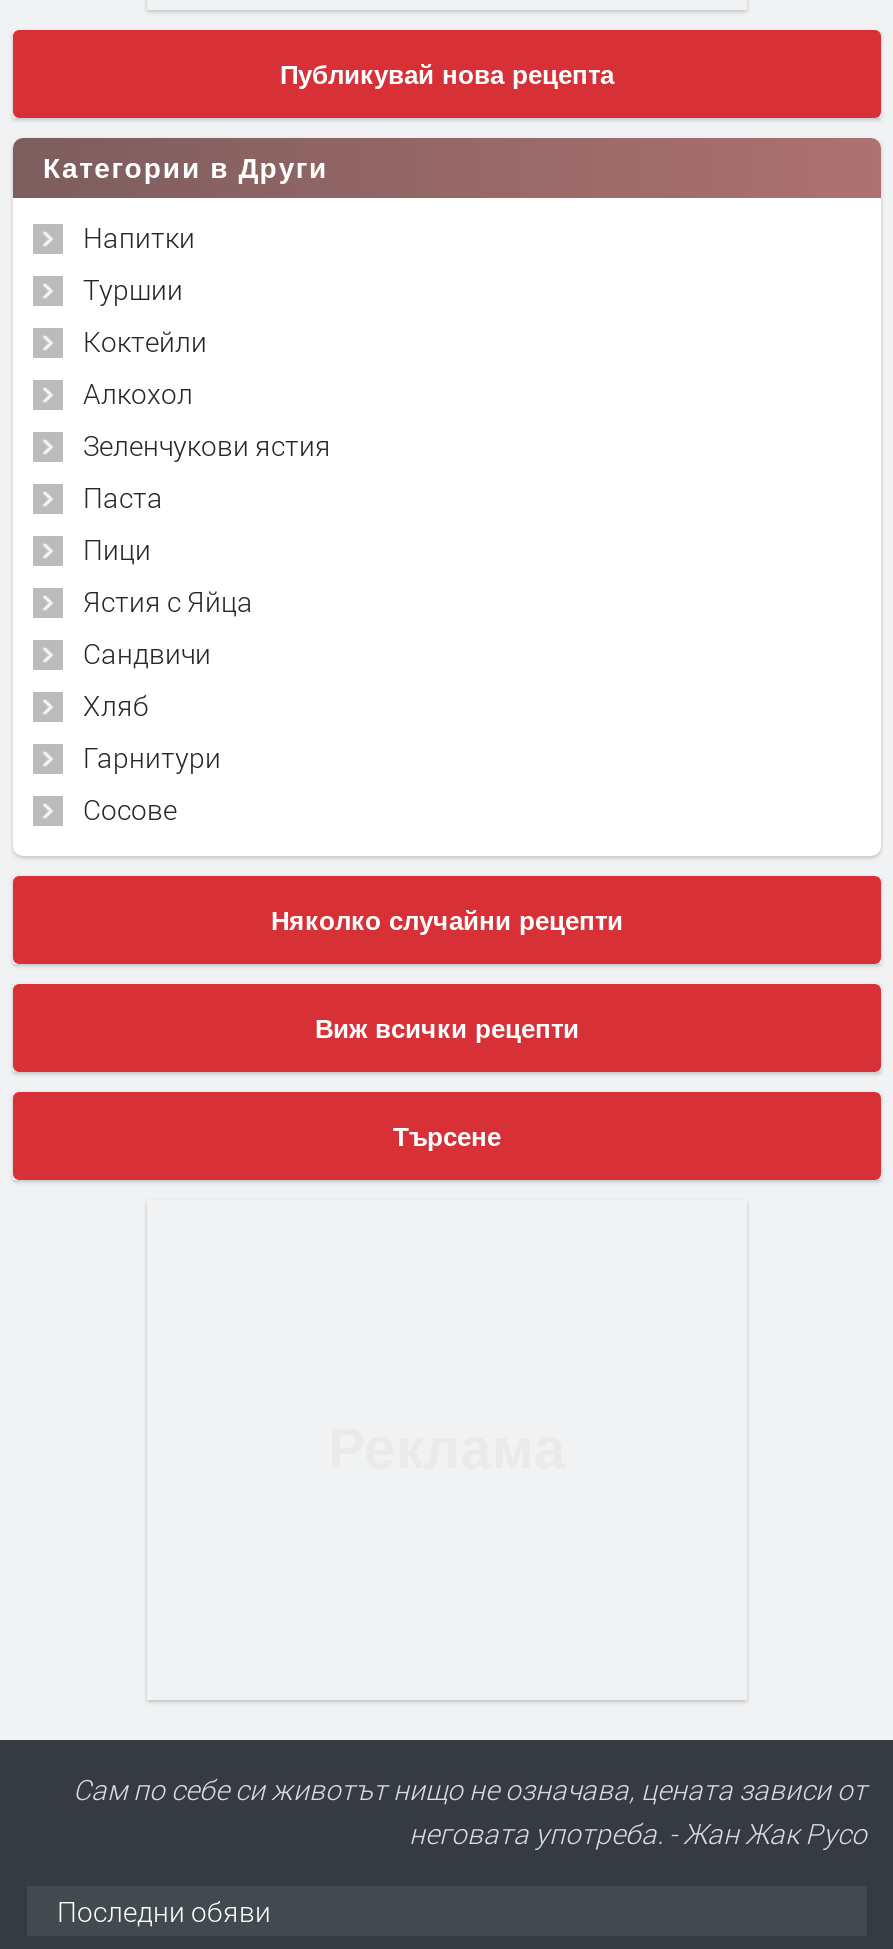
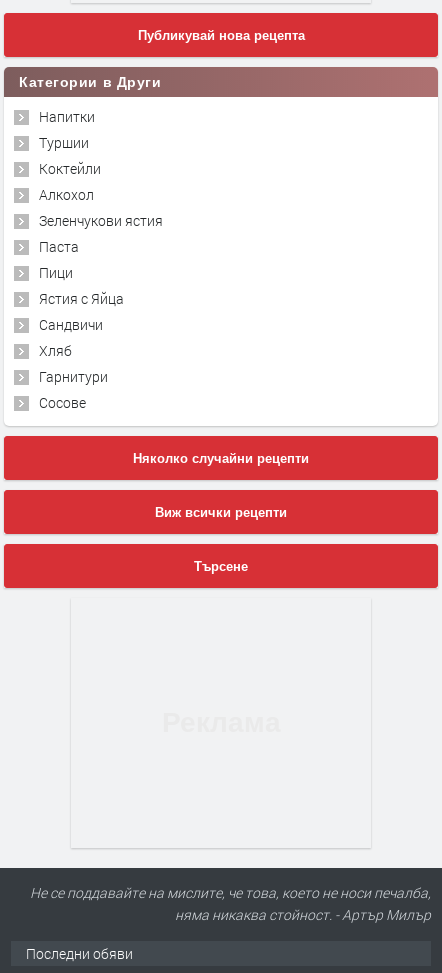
[73,1769,867,1851] Сам по себе си животът нищо не означава, цената зависи от | неговата употреба. - Жан Жак Русо -> [30,882,431,923] Не се поддавайте на мислите, че това, което не носи печалба, | няма никаква стойност. - Артър Милър

